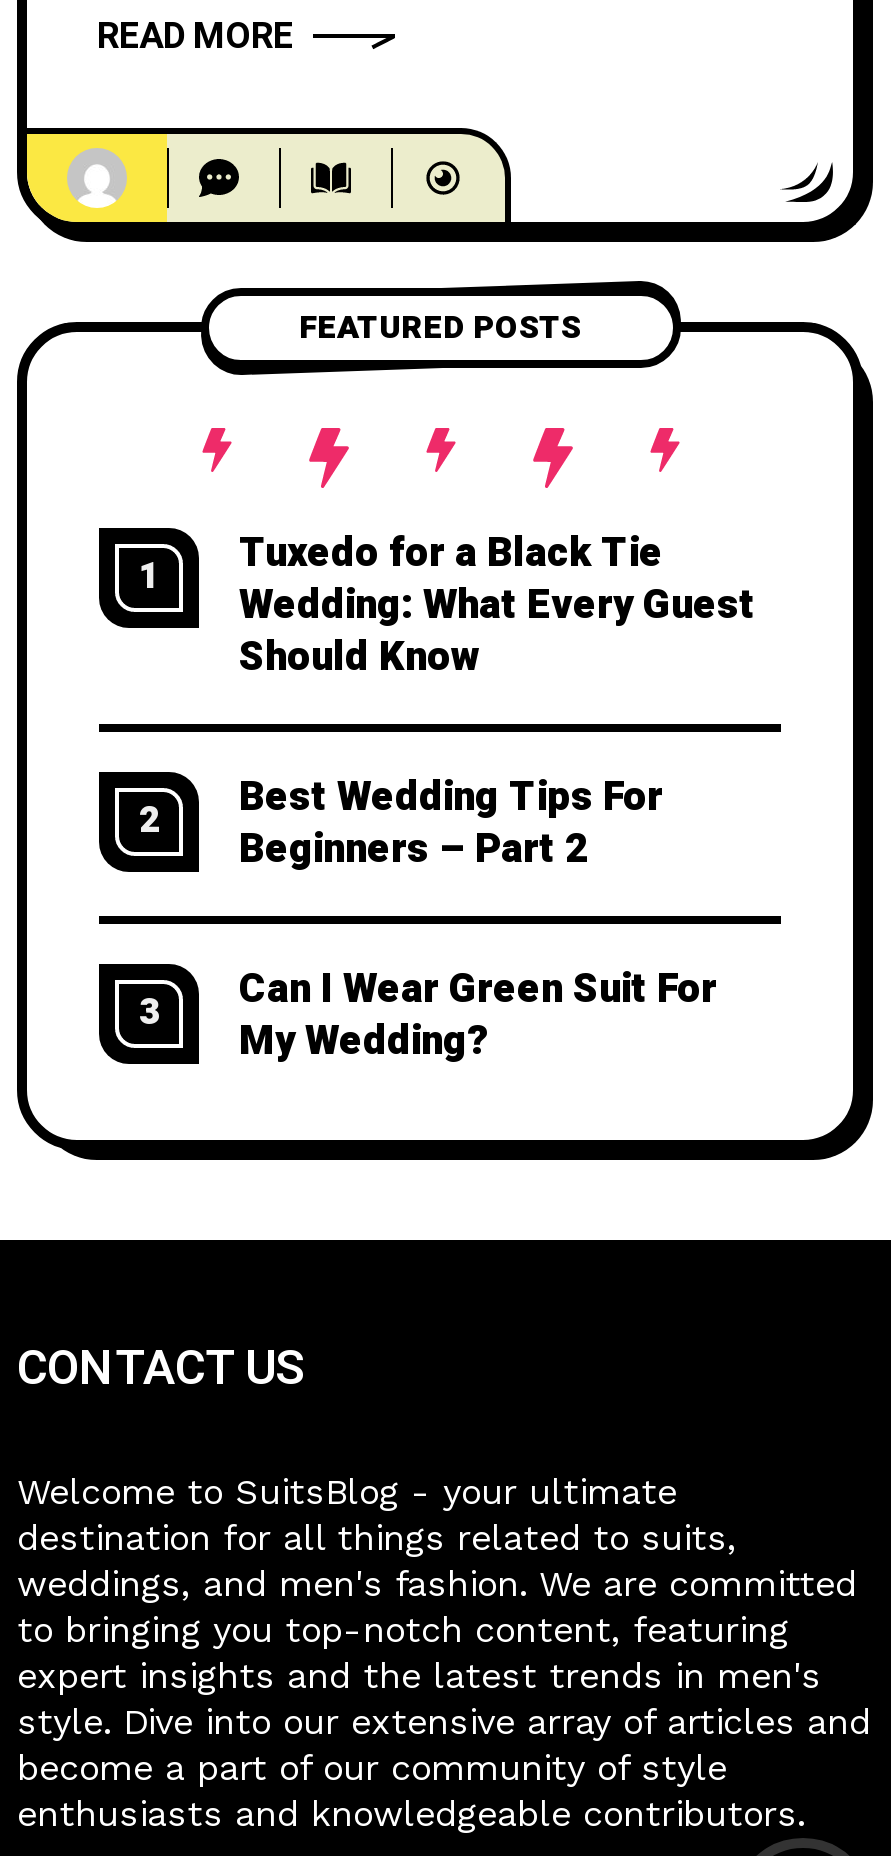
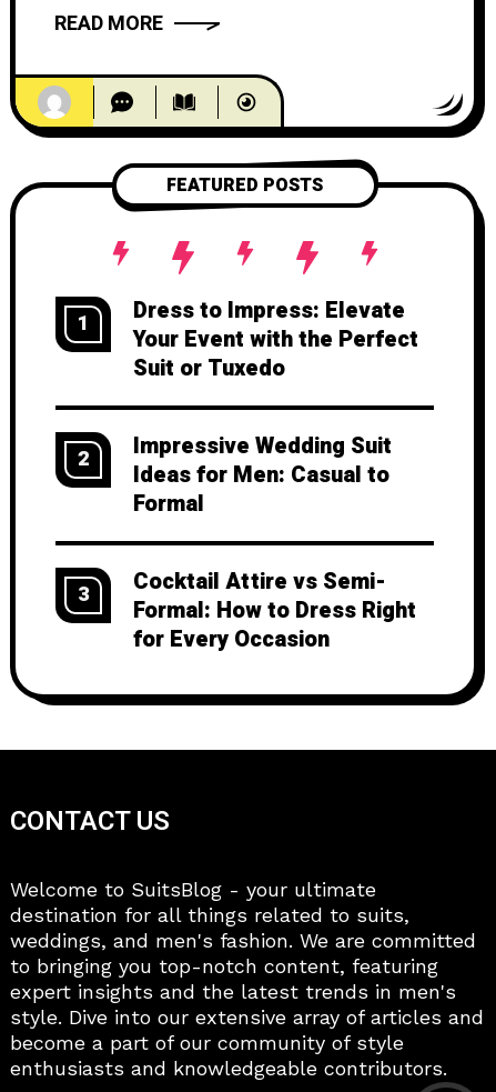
[239,523,755,685] Tuxedo for a Black Tie | Wedding: What Every Guest | Should Know -> [133,294,418,384] Dress to Impress: Elevate | Your Event with the Perfect | Suit or Tuxedo
[239,767,663,877] Best Wedding Tips For | Beginners – Part 2 -> [133,430,392,520] Impressive Wedding Suit | Ideas for Men: Casual to | Formal
[239,959,717,1069] Can I Wear Green Suit For | My Wedding? -> [133,565,416,655] Cocktail Attire vs Semi- | Formal: How to Dress Right | for Every Occasion

